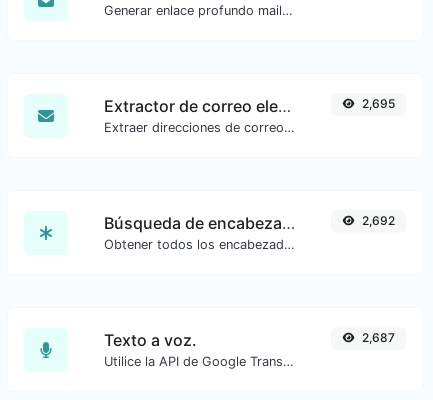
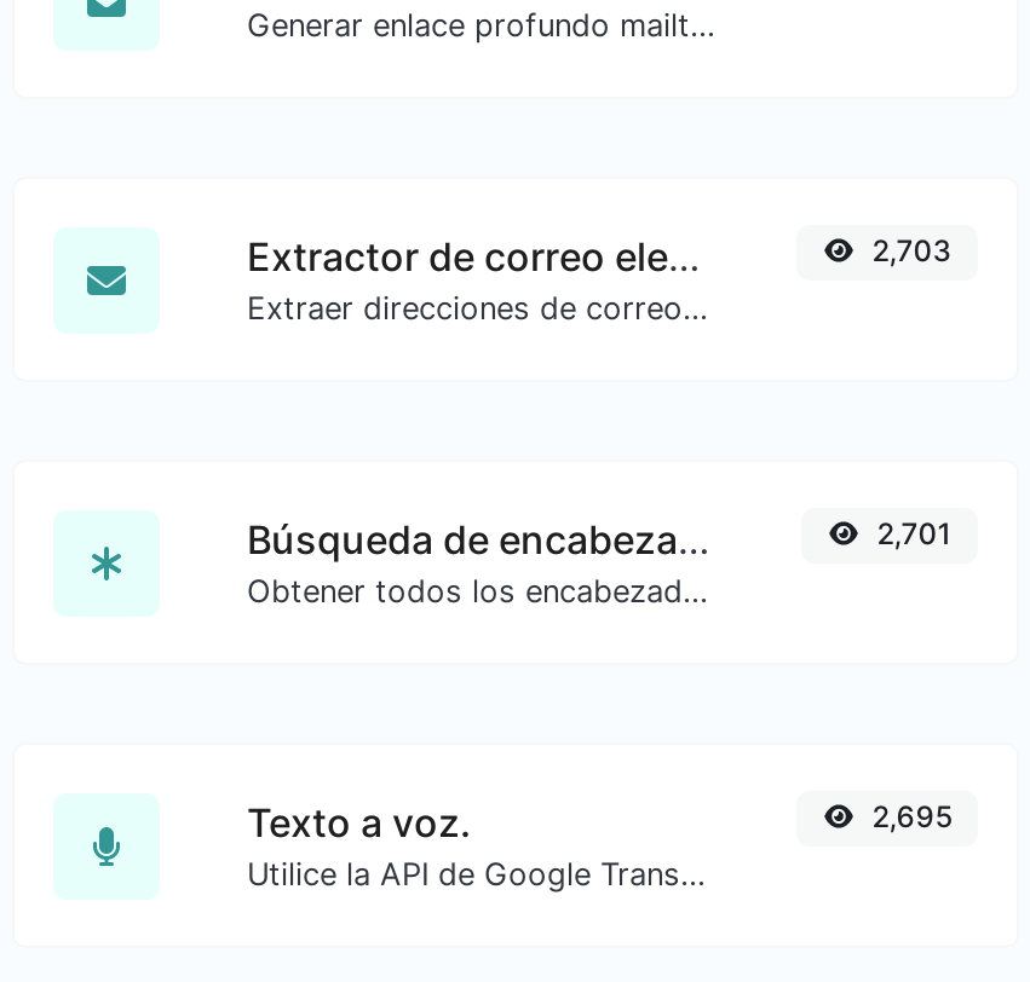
[359,96,395,111] 2,695 -> [865,233,952,269] 2,703
[359,213,395,228] 2,692 -> [870,516,952,552] 2,701
[359,330,395,345] 2,687 -> [865,799,952,835] 2,695

